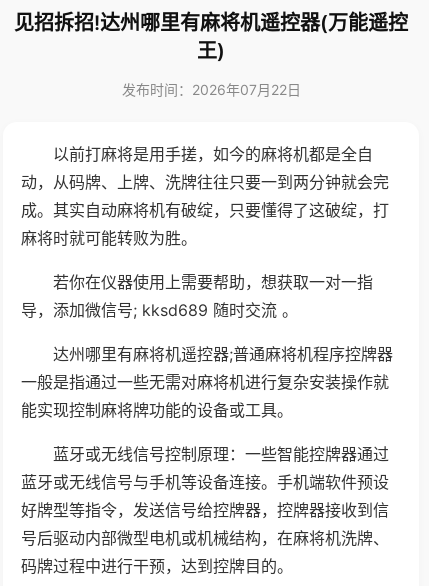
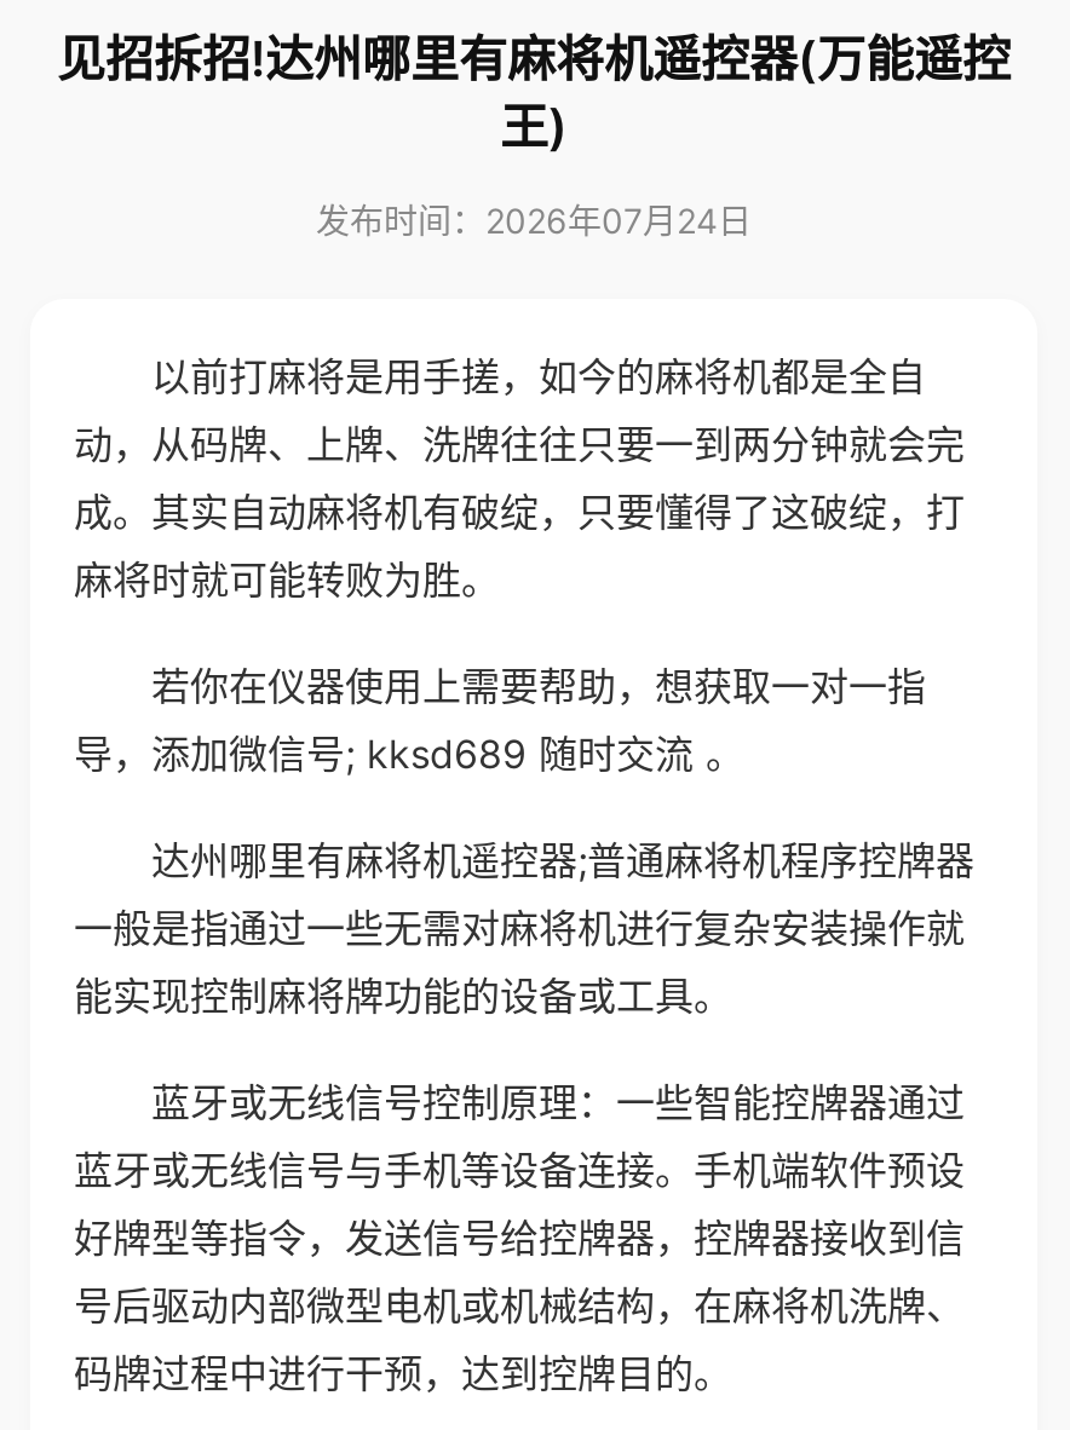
[121,81,300,98] 发布时间：2026年07月22日 -> [316,200,752,241] 发布时间：2026年07月24日

